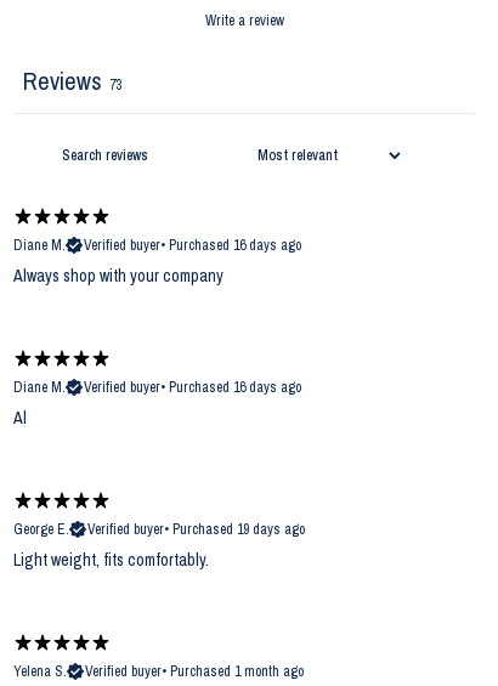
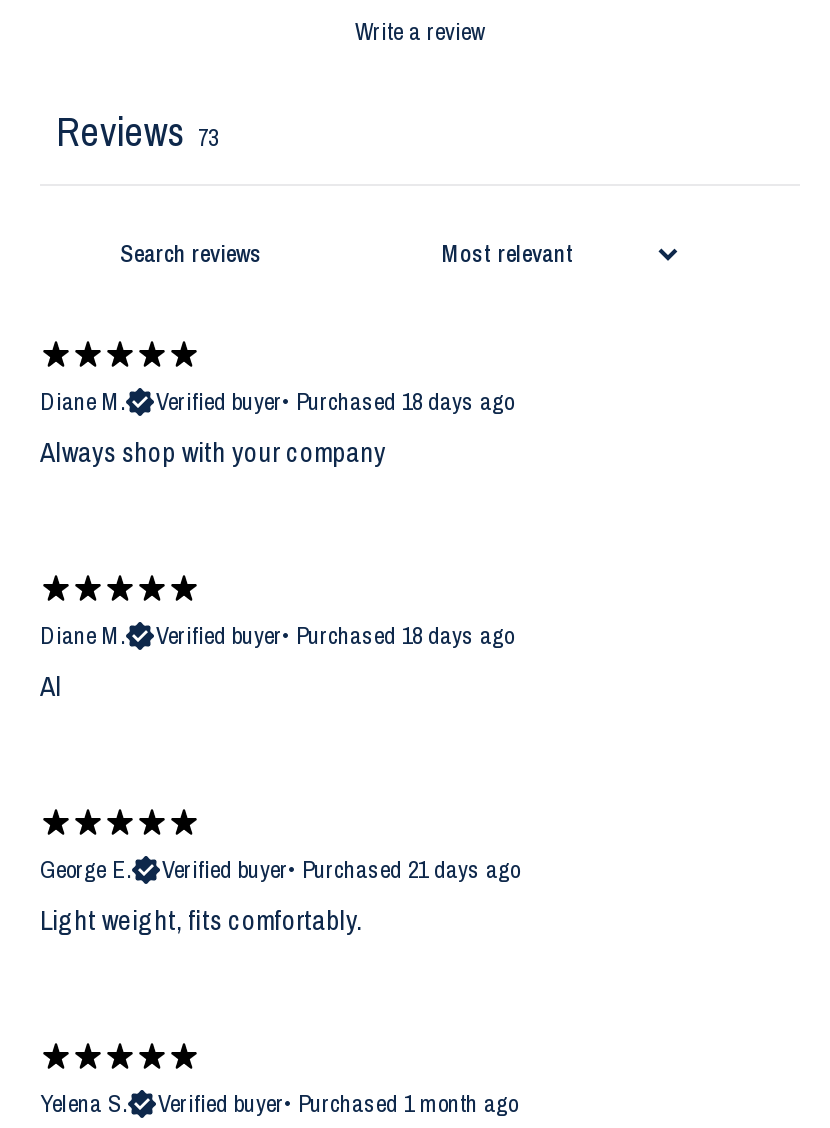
[84,235,301,254] Verified buyer • Purchased 16 days ago -> [156,385,514,417] Verified buyer • Purchased 18 days ago
[84,377,301,396] Verified buyer • Purchased 16 days ago -> [156,619,514,651] Verified buyer • Purchased 18 days ago
[87,519,305,538] Verified buyer • Purchased 19 days ago -> [162,853,520,885] Verified buyer • Purchased 21 days ago

